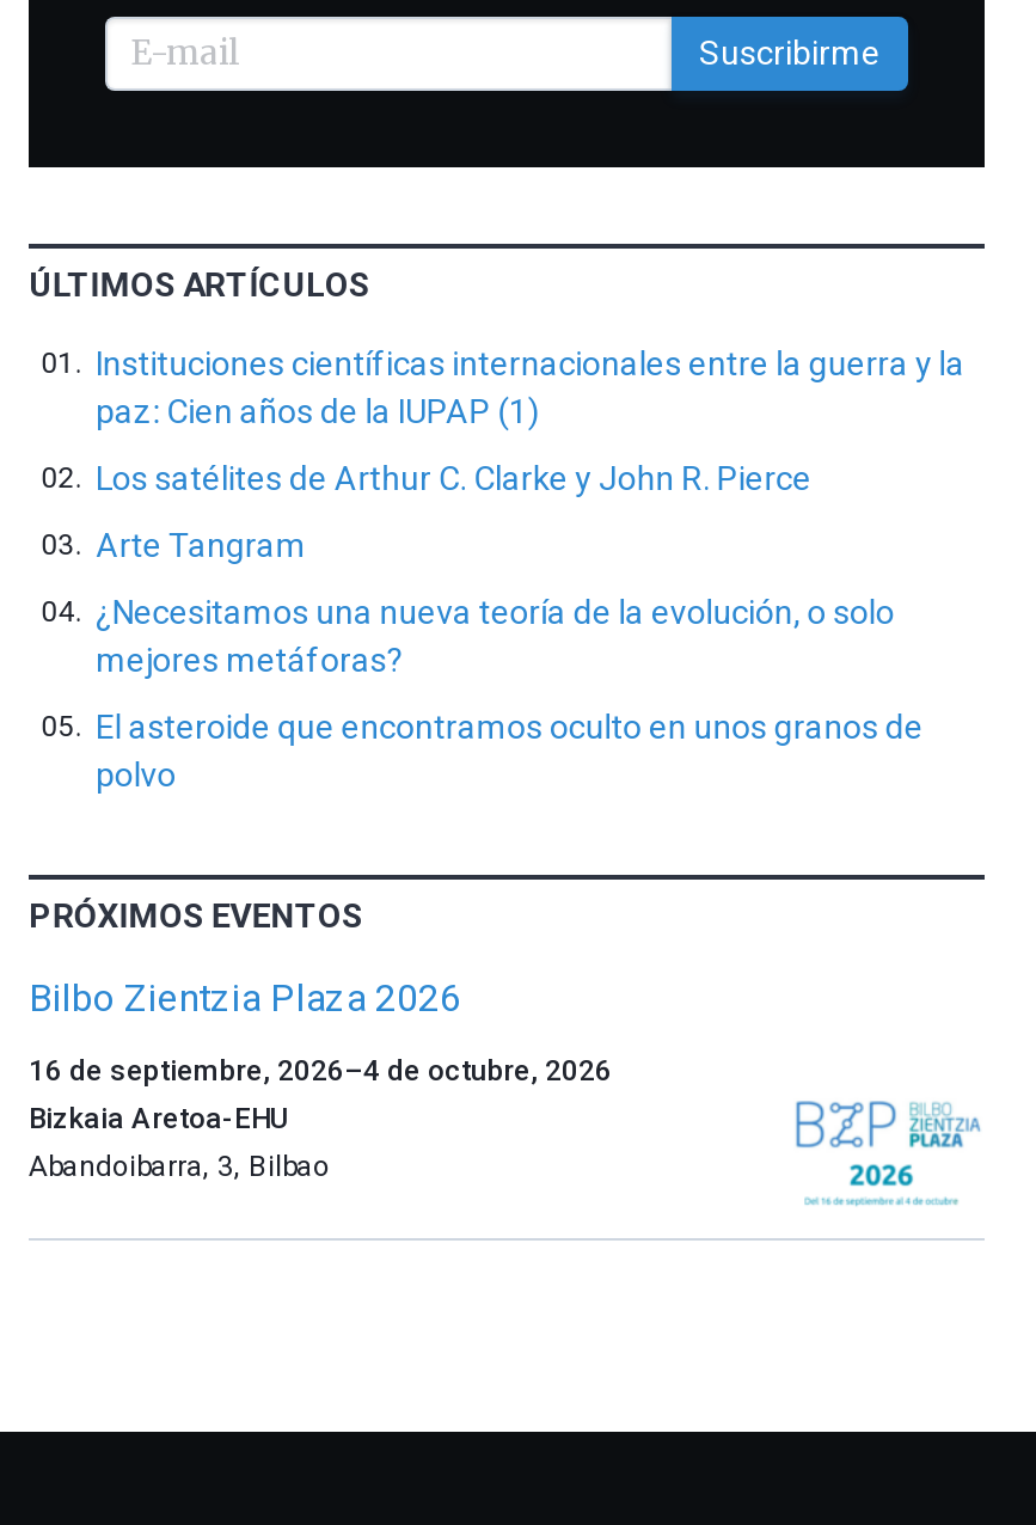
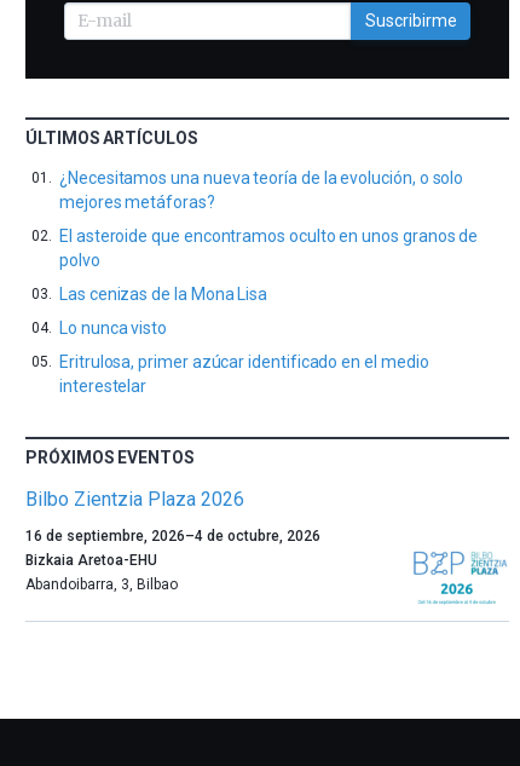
[96,344,965,564] Instituciones científicas internacionales entre la guerra y la | paz: Cien años de la IUPAP (1) | Los satélites de Arthur C. Clarke y John R. Pierce | Arte Tangram -> none
moved [96,593,923,794] -> [59,168,478,270]: ¿Necesitamos una nueva teoría de la evolución, o solo | mejores metáforas? | El asteroide que encontramos oculto en unos granos de | polvo
none -> [59,284,429,396] Las cenizas de la Mona Lisa | Lo nunca visto | Eritrulosa, primer azúcar identificado en el medio | interestelar

